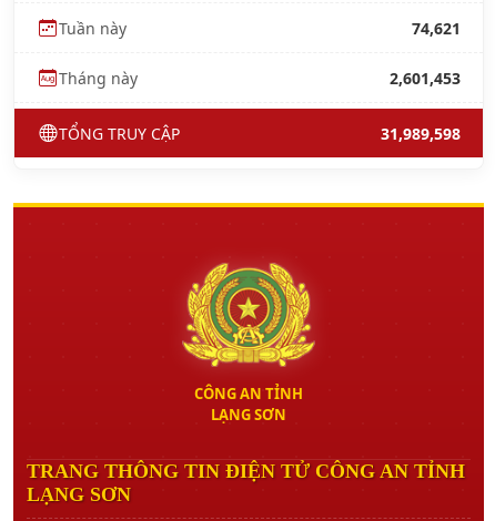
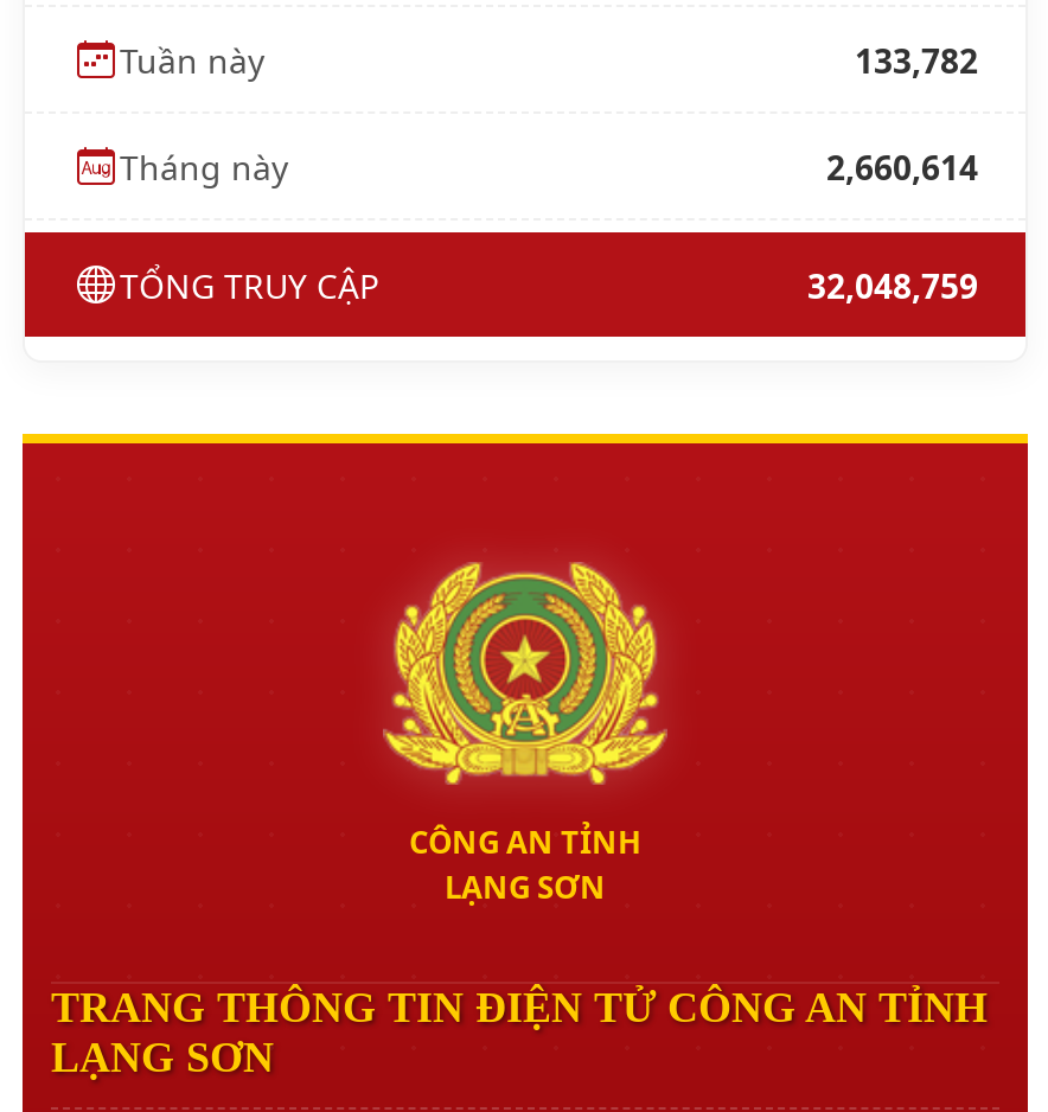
[412,17,461,38] 74,621 -> [855,37,978,82] 133,782
[390,67,461,88] 2,601,453 -> [826,144,978,189] 2,660,614
[381,123,461,144] 31,989,598 -> [807,262,978,308] 32,048,759

